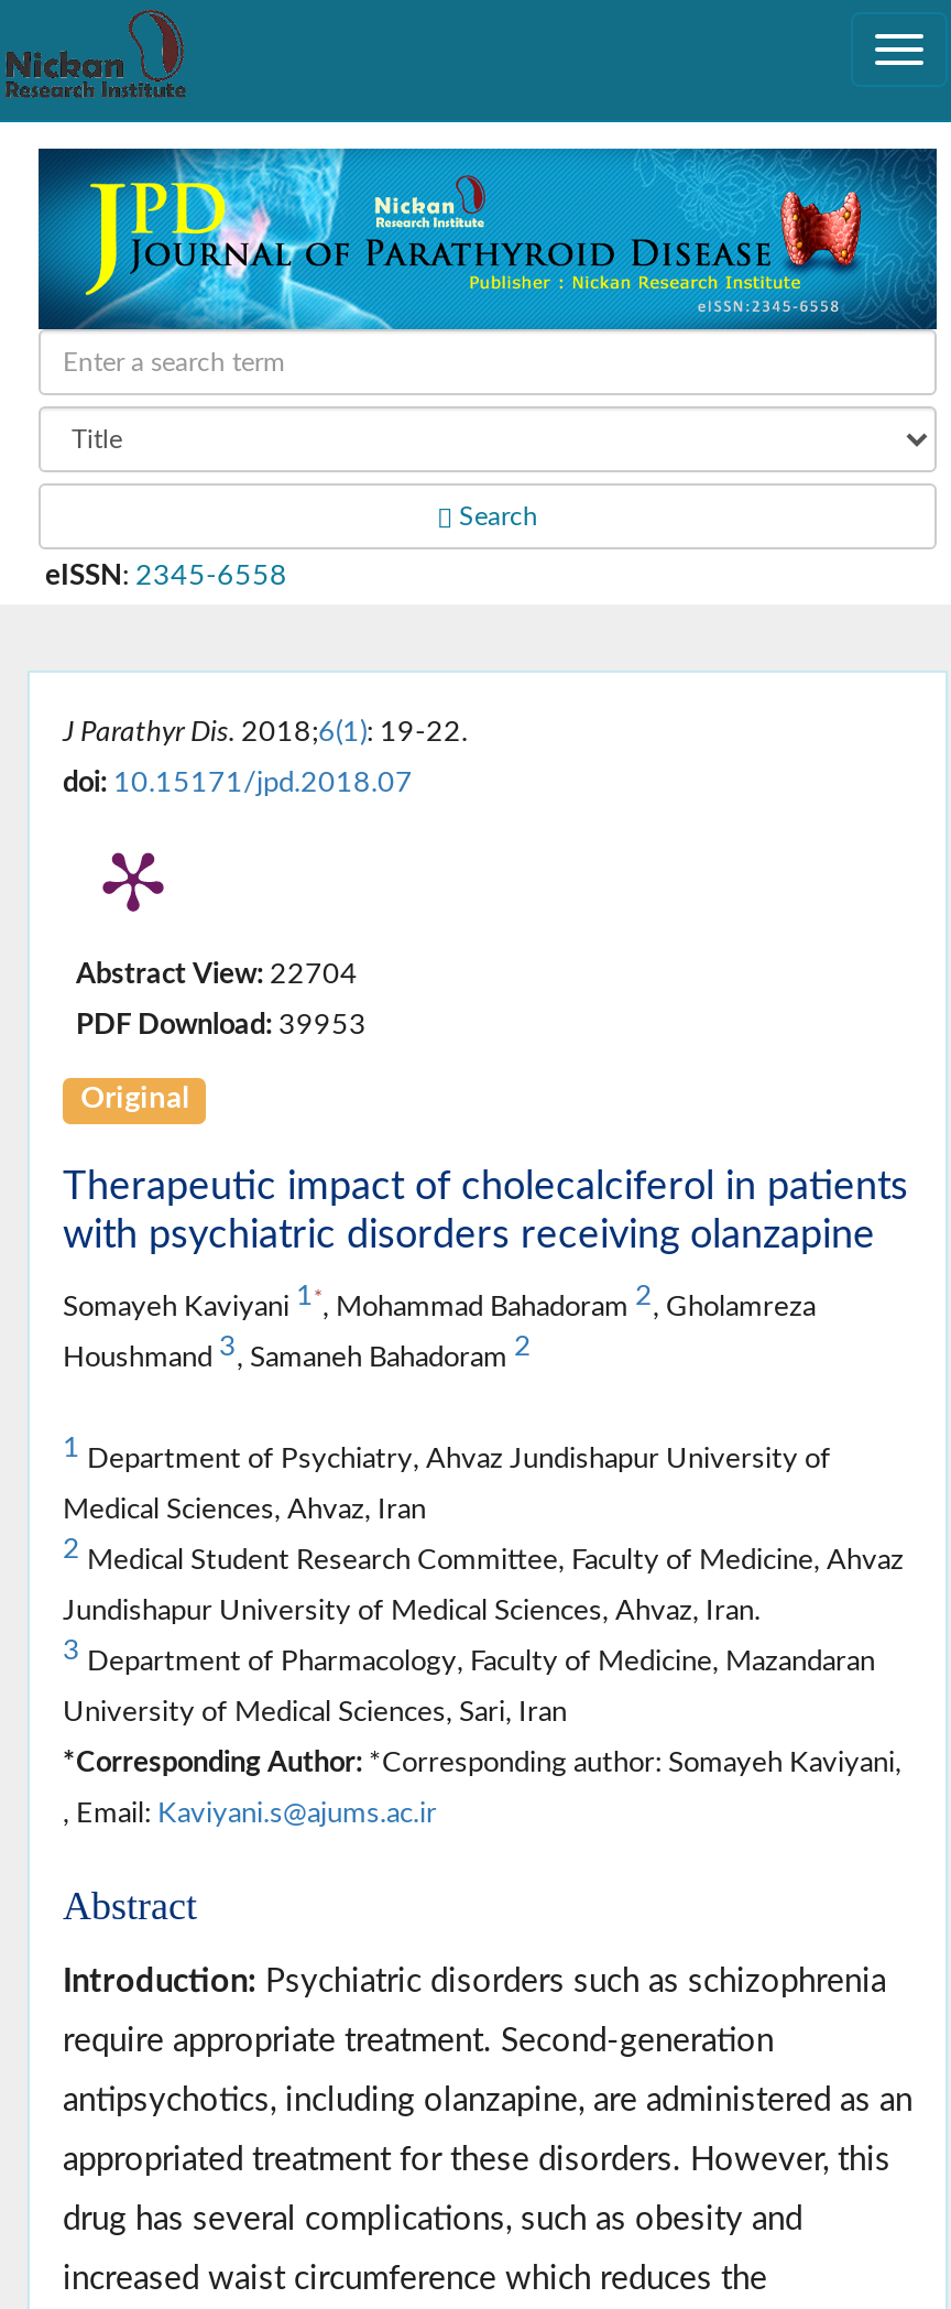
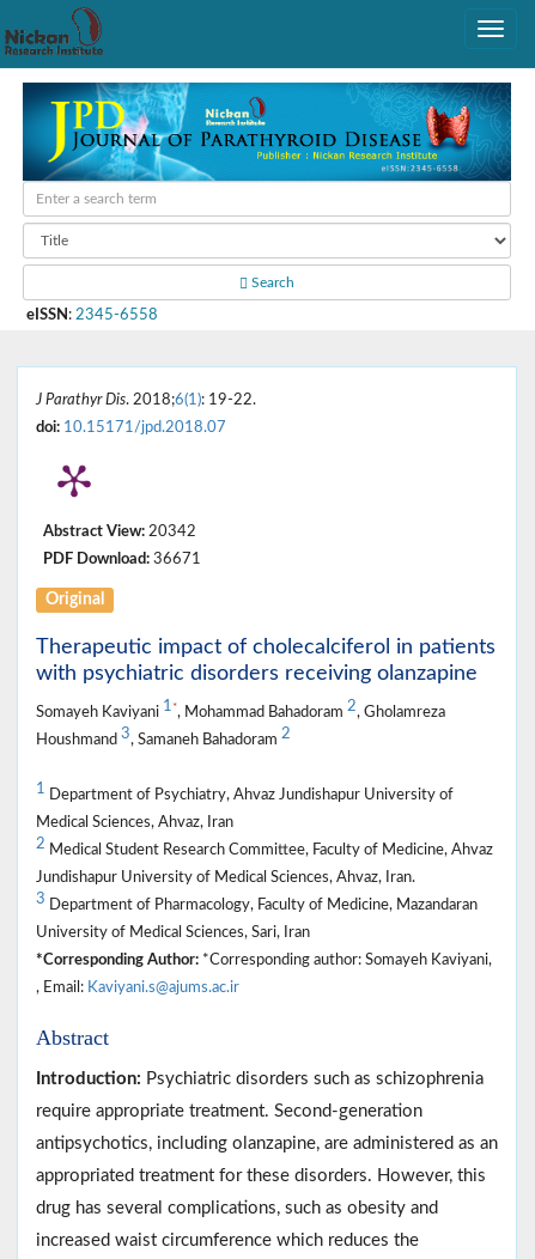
[76,961,358,987] Abstract View: 22704 -> [43,524,196,538] Abstract View: 20342
[76,1011,367,1038] PDF Download: 39953 -> [43,551,201,566] PDF Download: 36671

